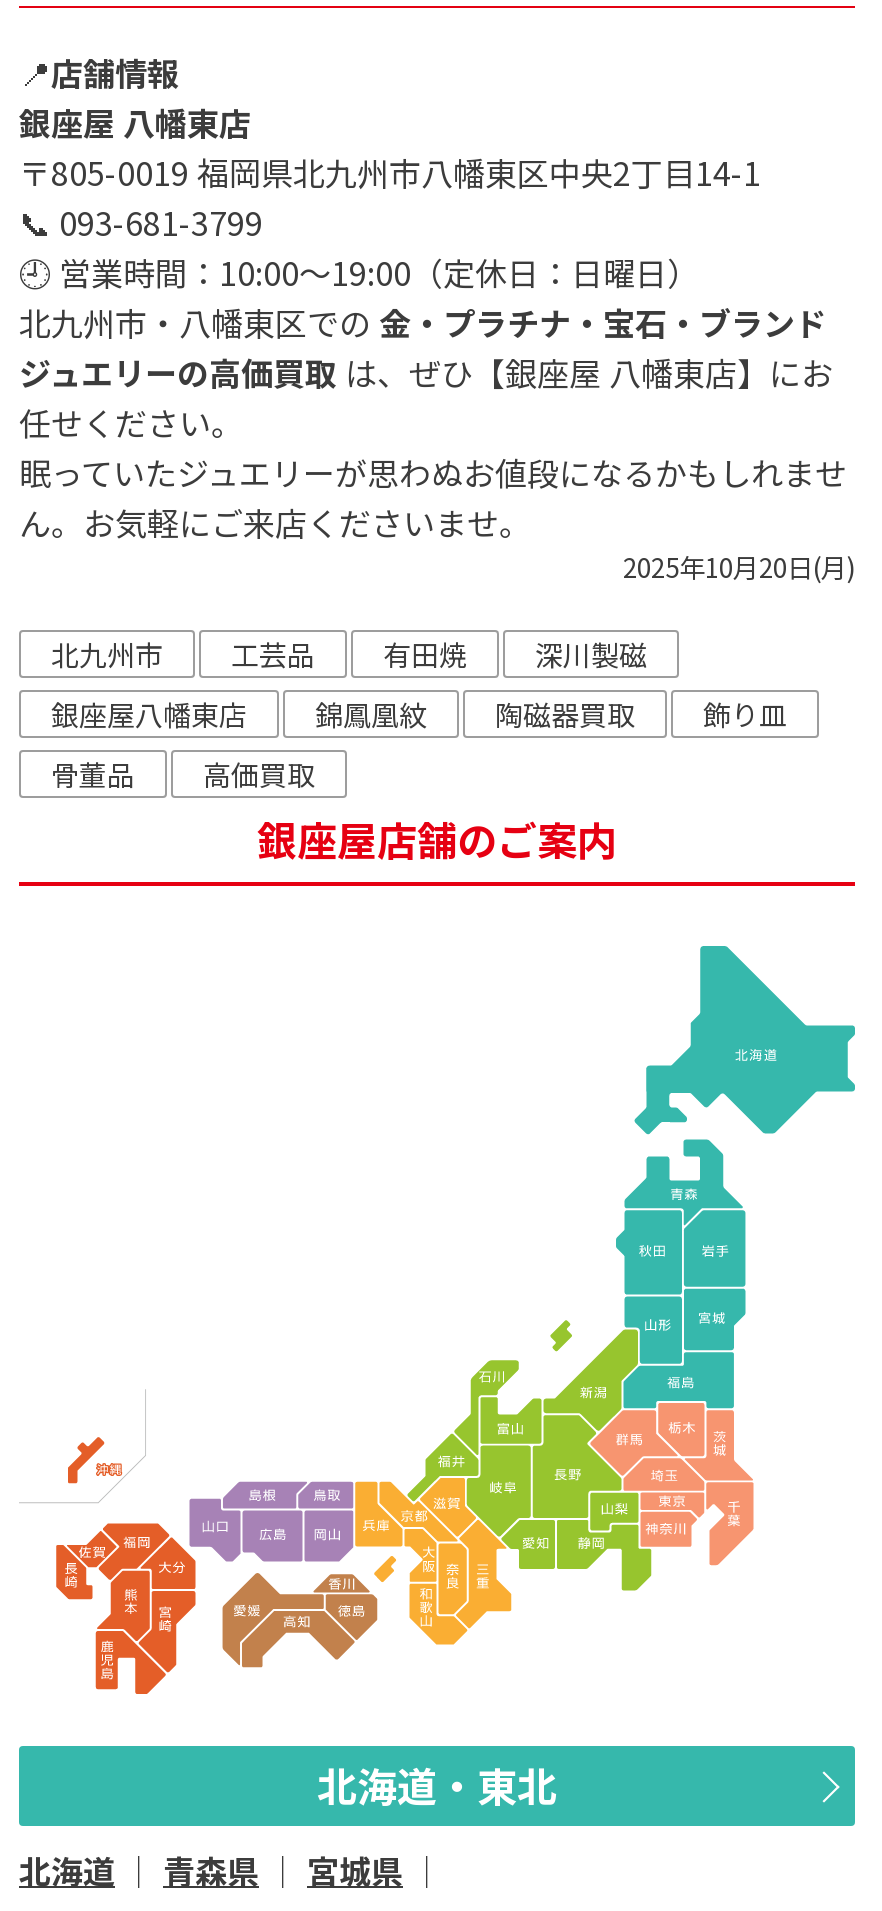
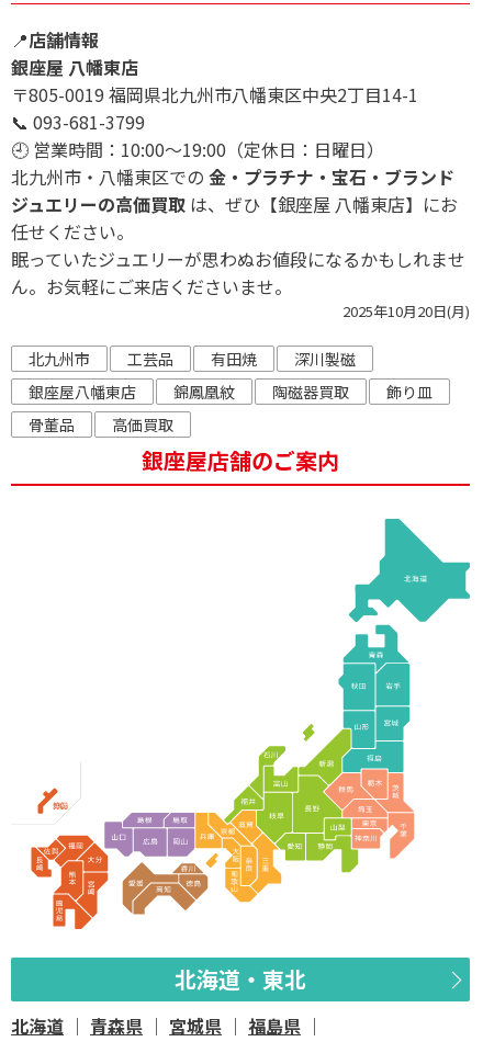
none -> [248,1012,301,1038] 福島県

